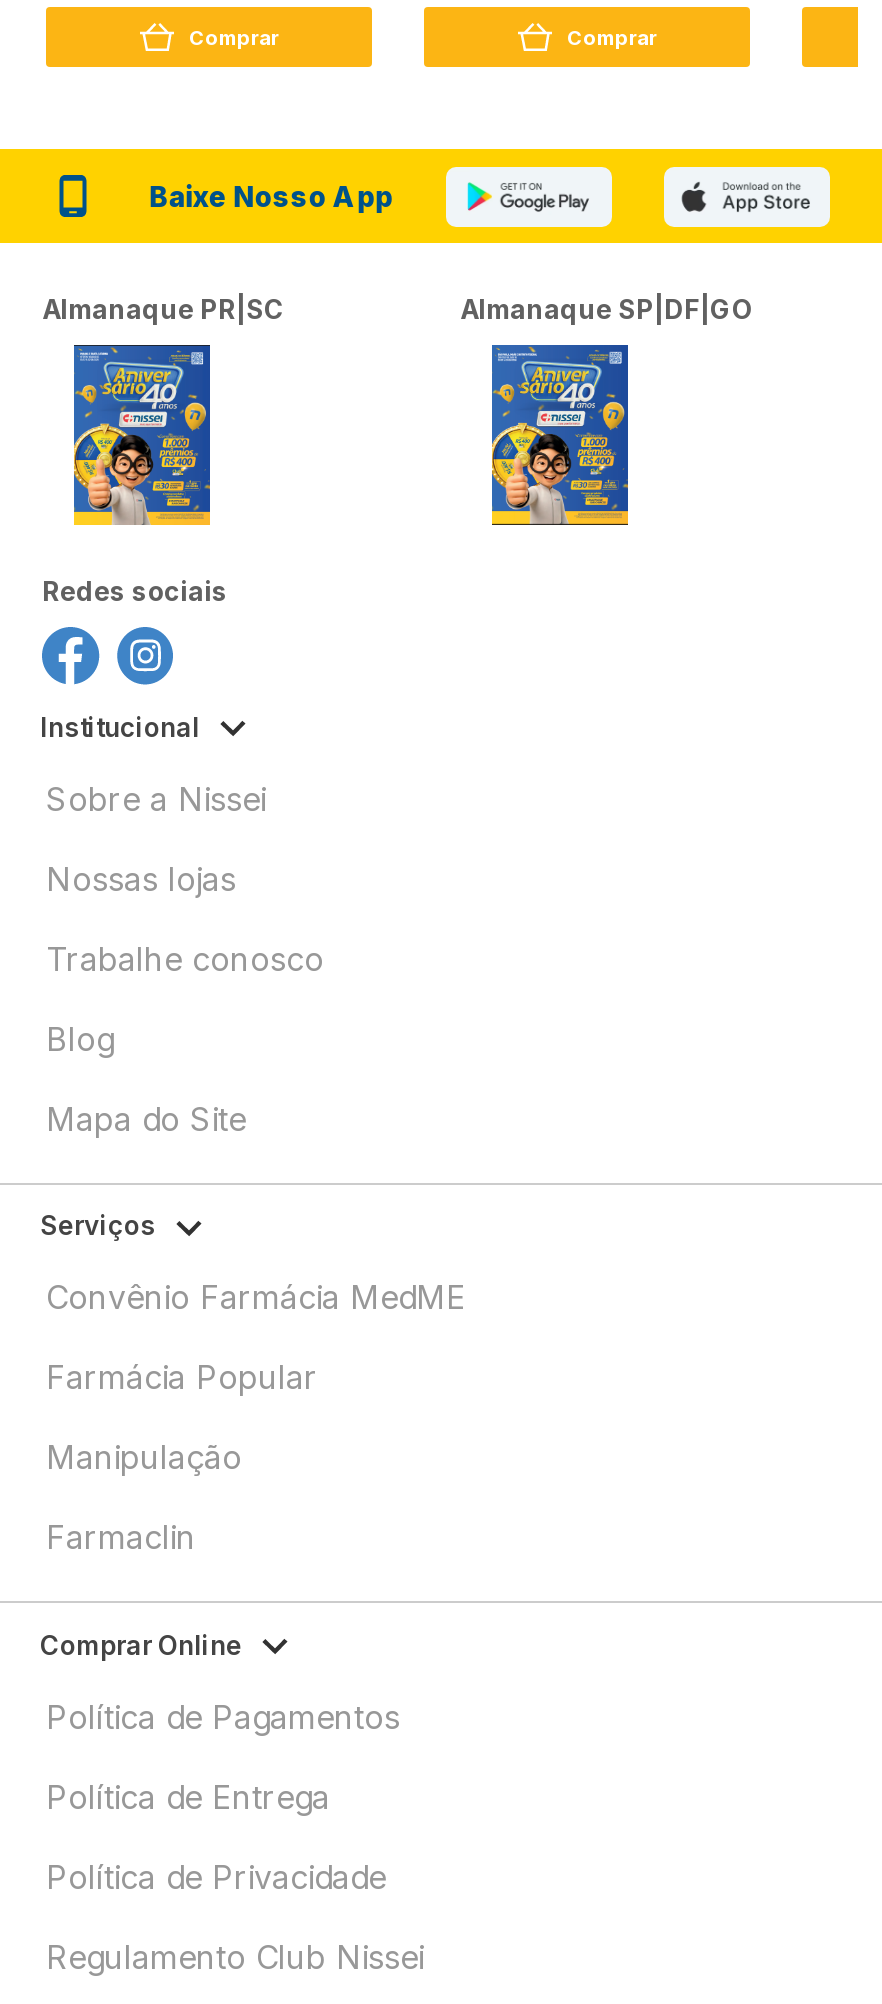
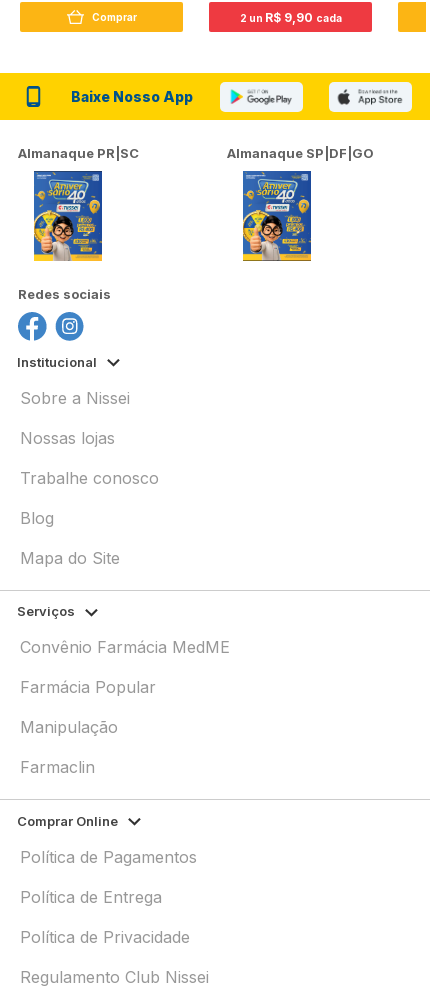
[567,24,657,48] Comprar -> [239,10,341,25] 2 un R$ 9,90 cada

